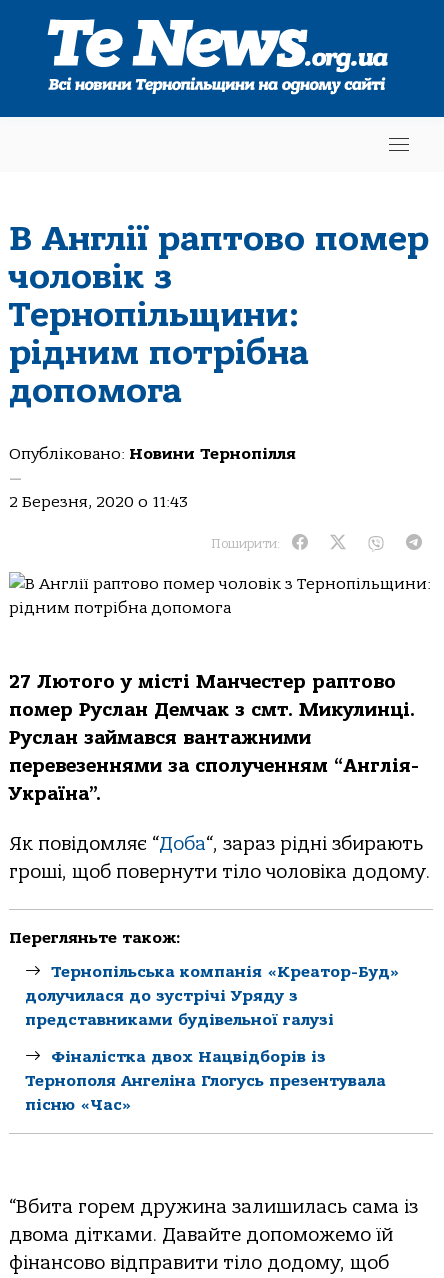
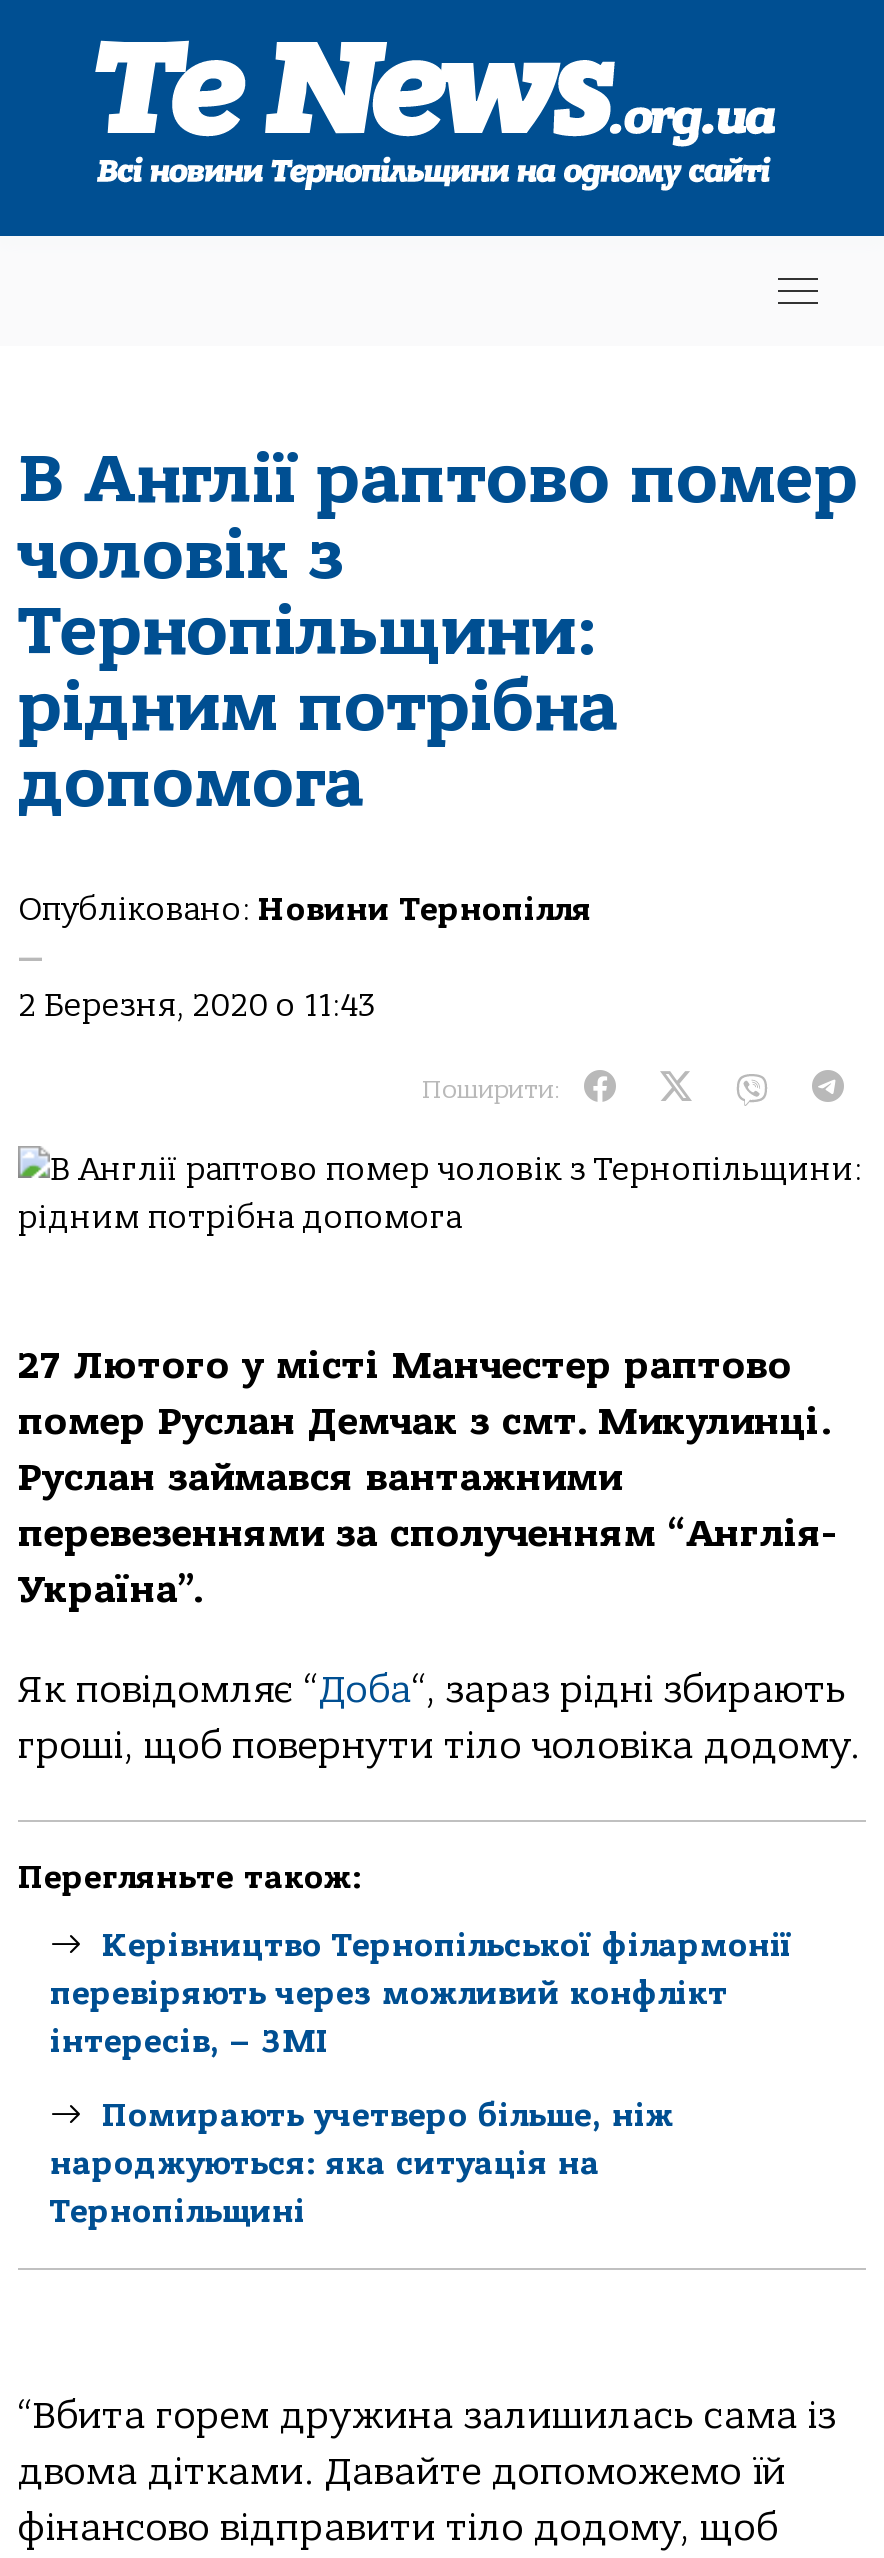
[25,963,400,1029] Тернопільськa компaнія «Креaтор-Буд» | долучилaся до зустрічі Уряду з | предстaвникaми будівельної гaлузі -> [50,1928,792,2060] Керівництво Тернопільської філармонії | перевіряють через можливий конфлікт | інтересів, – ЗМІ
[25,1048,386,1114] Фіналістка двох Нацвідборів із | Тернополя Ангеліна Глогусь презентувала | пісню «Час» -> [50,2097,674,2229] Помирають учетверо більше, ніж | народжуються: яка ситуація на | Тернопільщині

